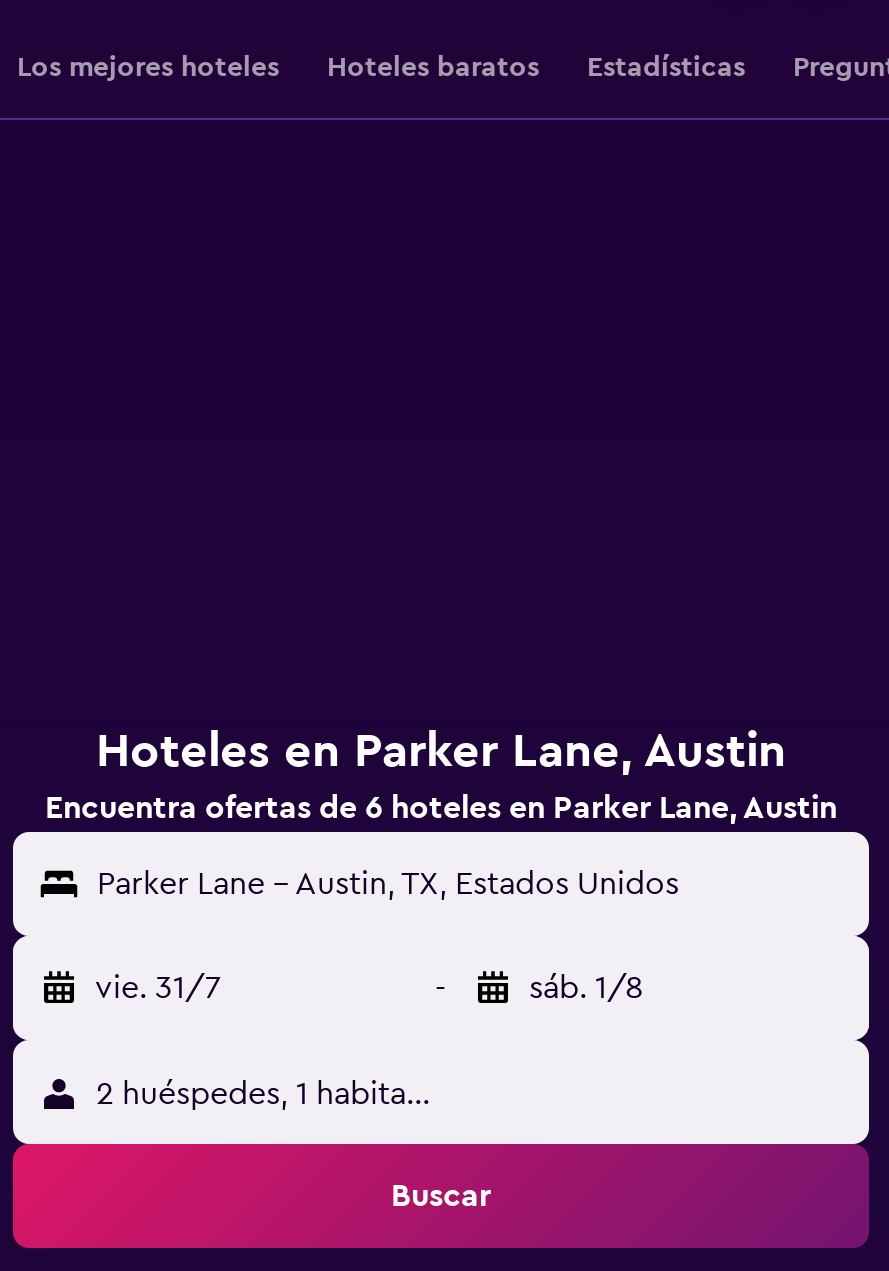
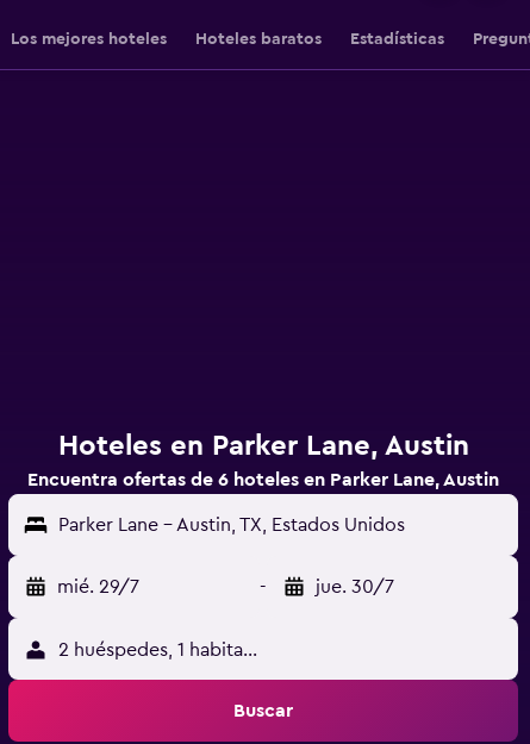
[95,972,221,1004] vie. 31/7 -> [57,577,139,596] mié. 29/7
[529,972,643,1004] sáb. 1/8 -> [316,577,394,596] jue. 30/7

